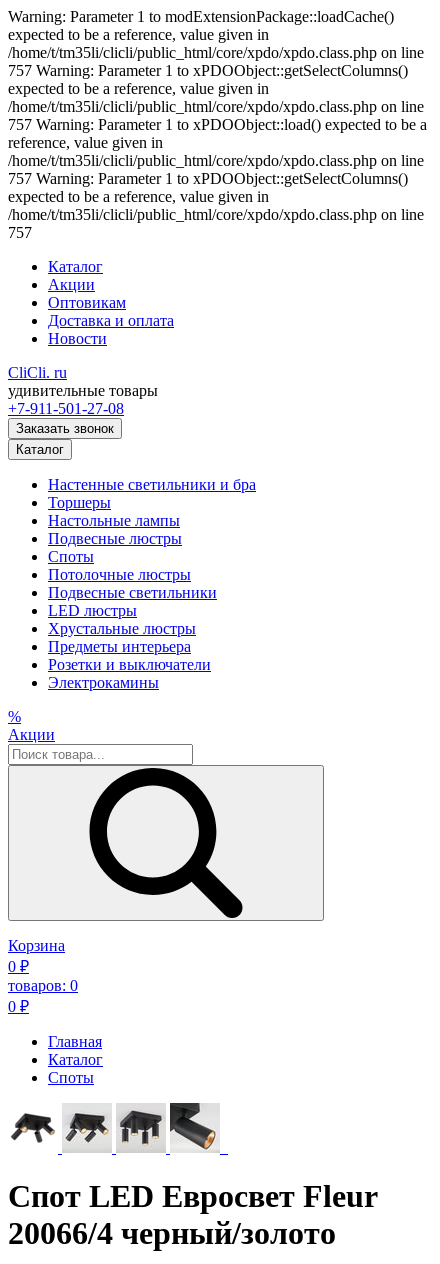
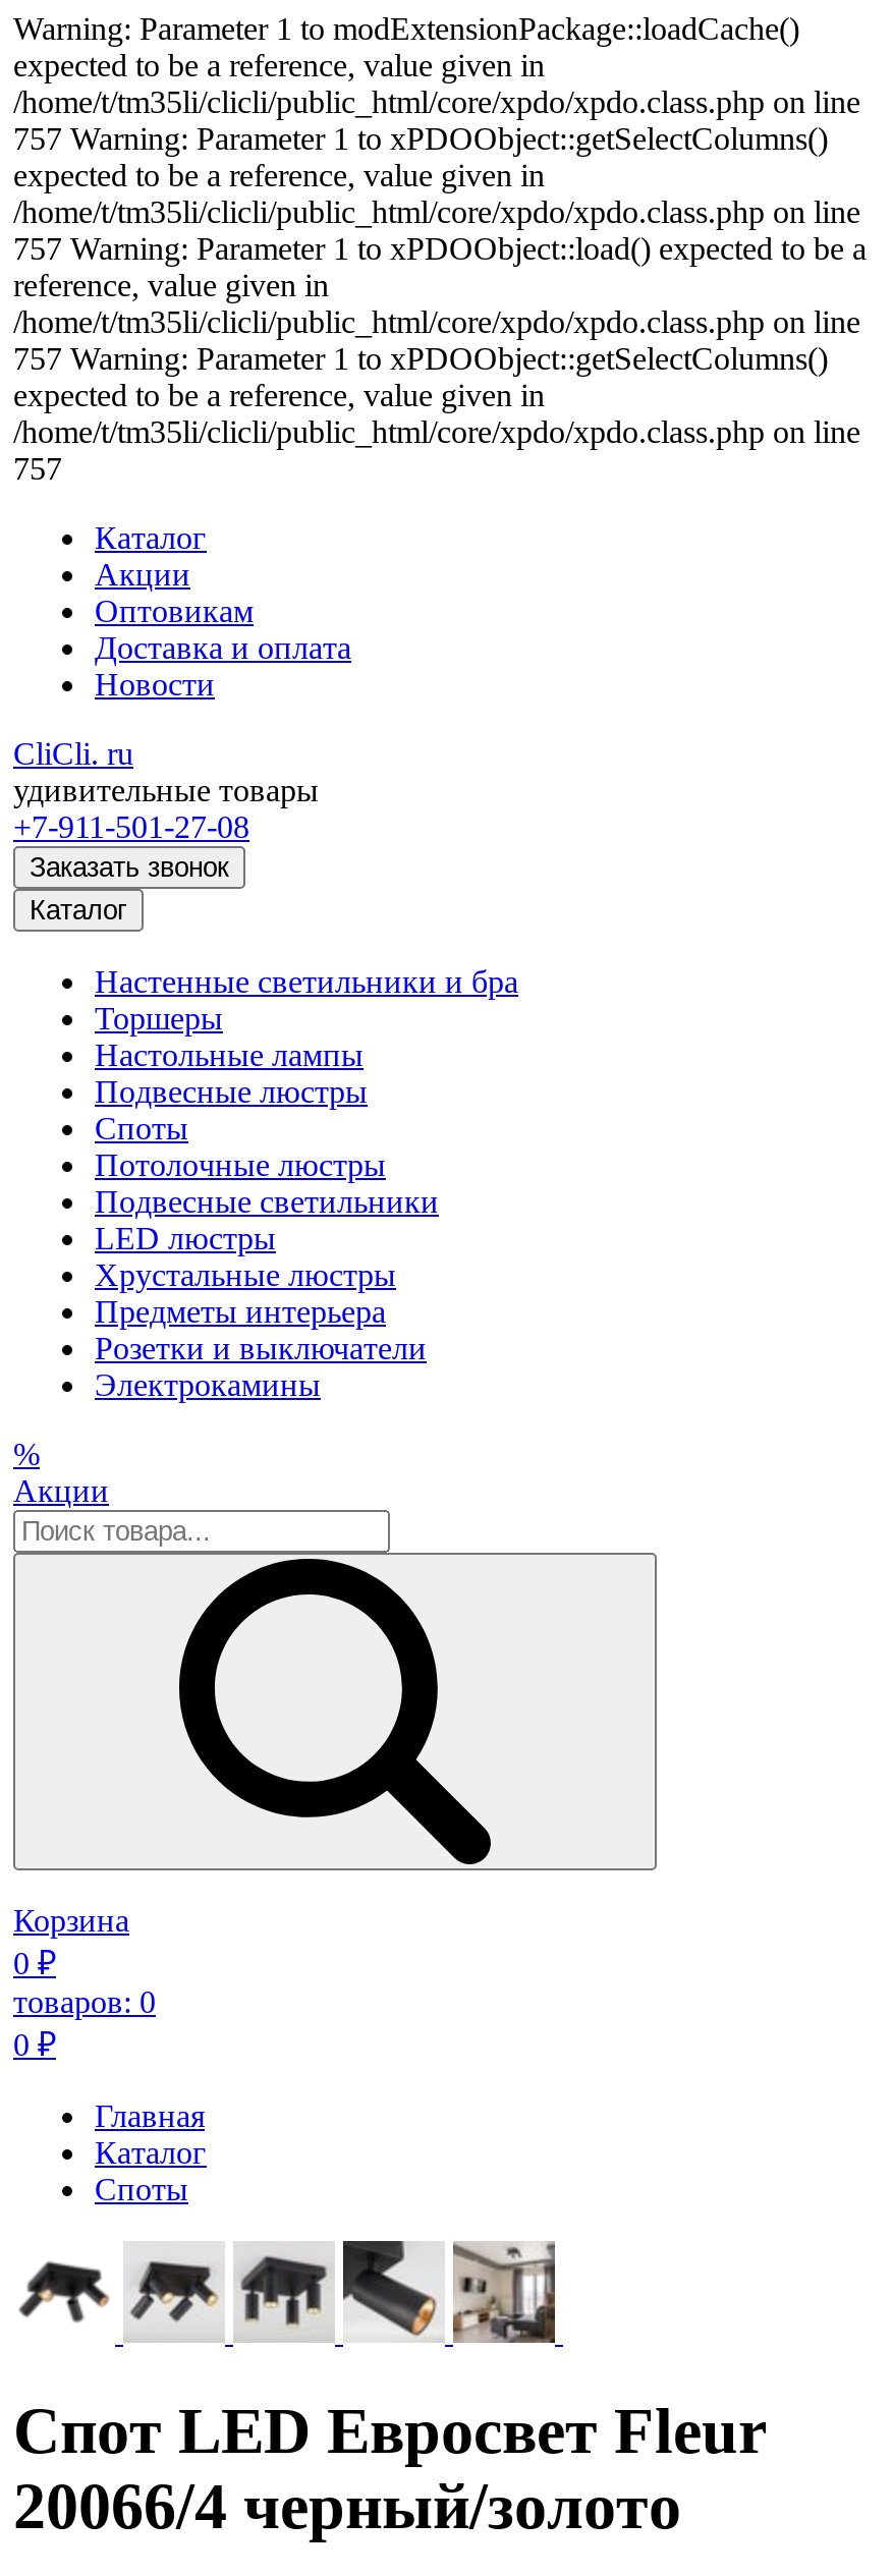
none -> [451,2241,565,2349] [image]

